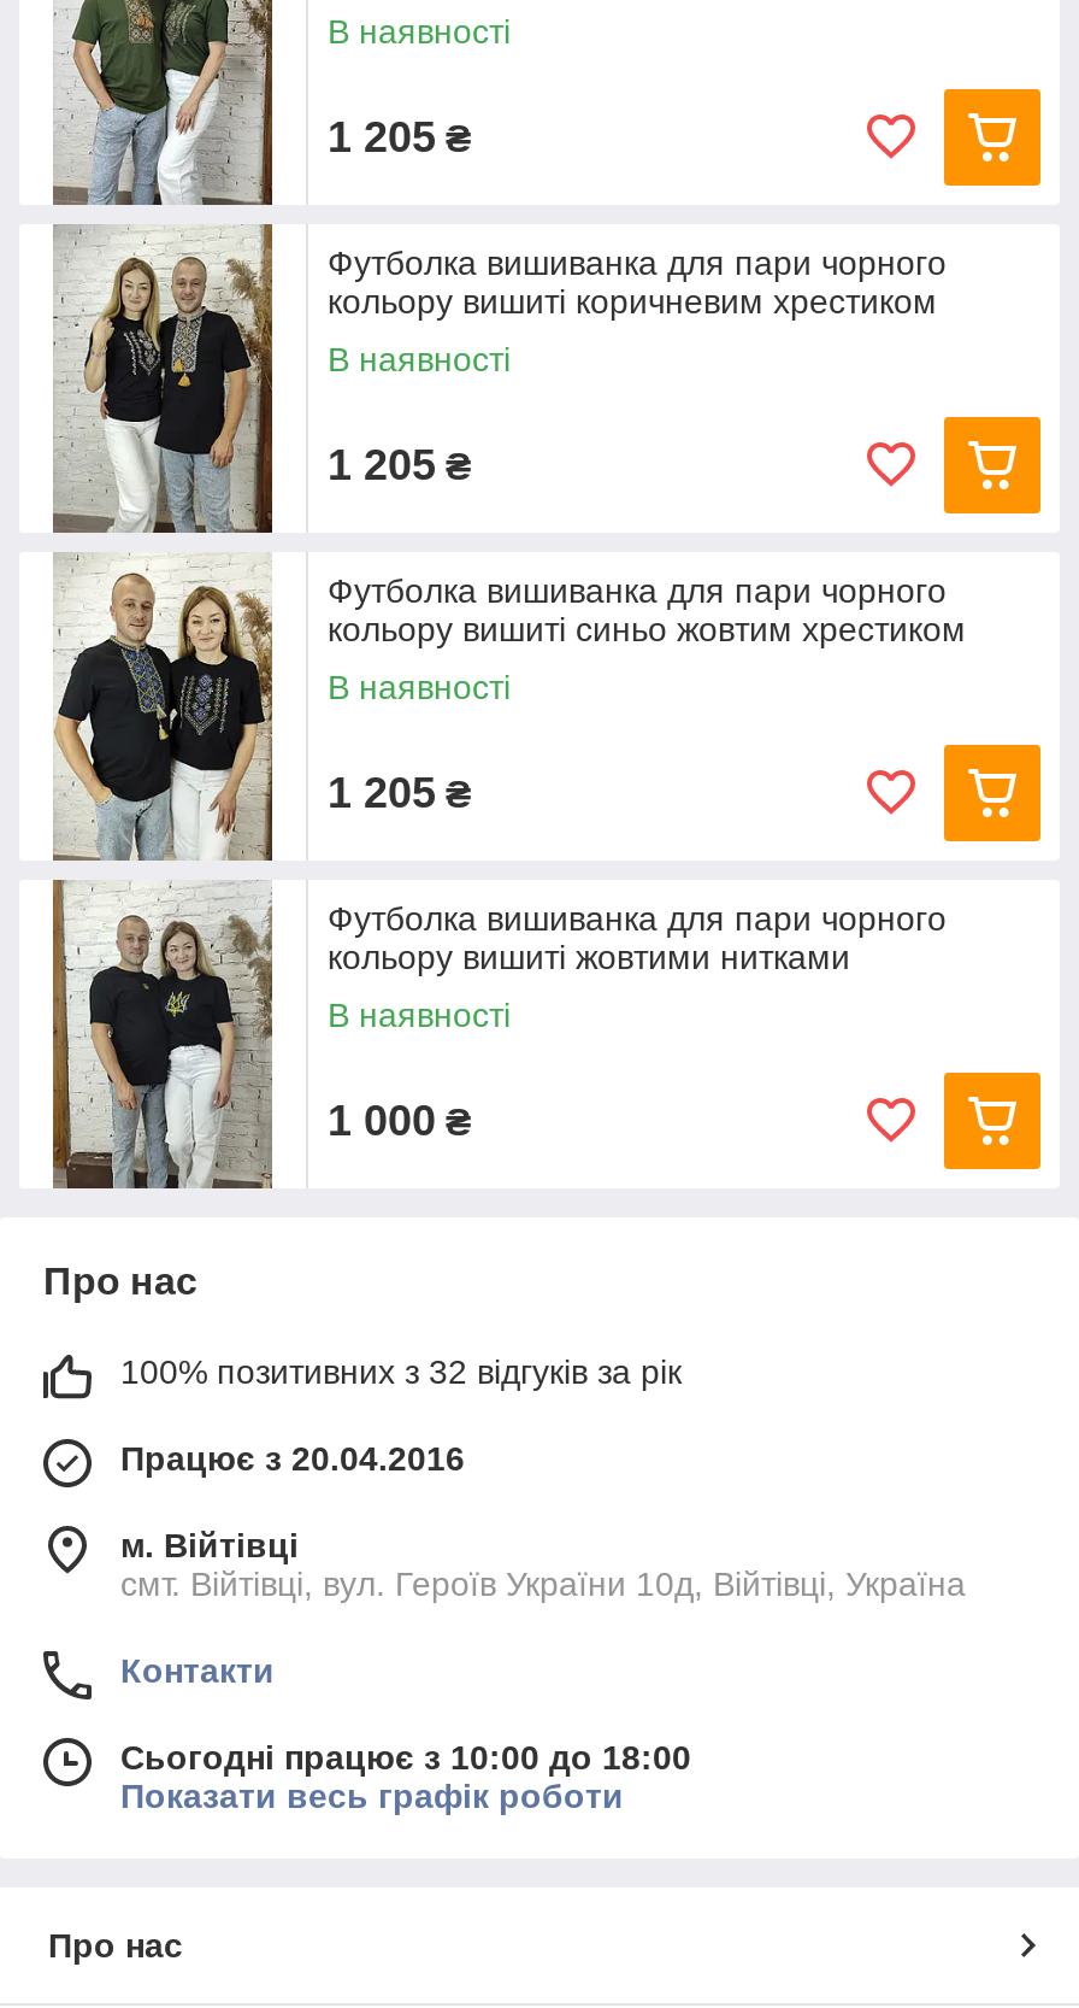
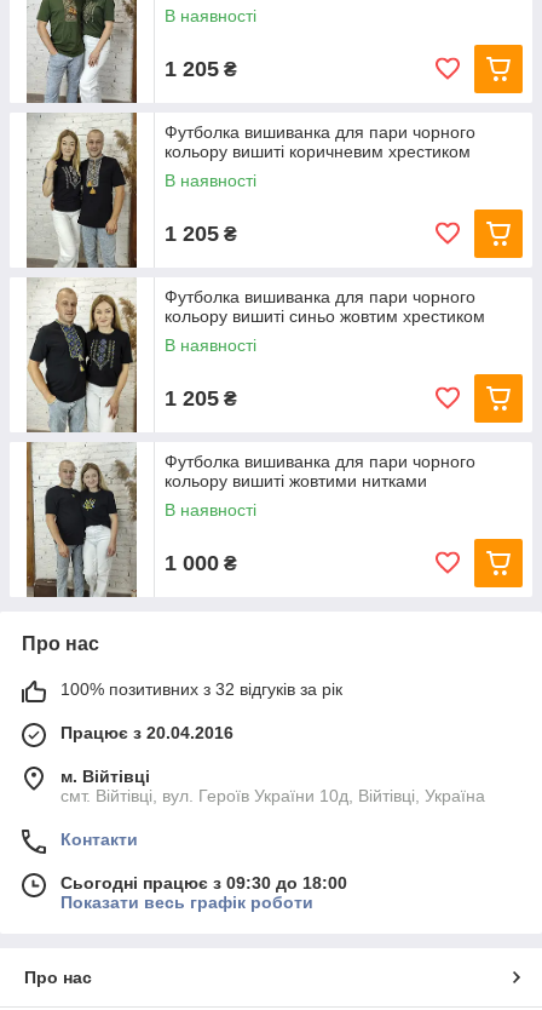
[120,1738,691,1777] Сьогодні працює з 10:00 до 18:00 -> [60,873,347,893] Сьогодні працює з 09:30 до 18:00

